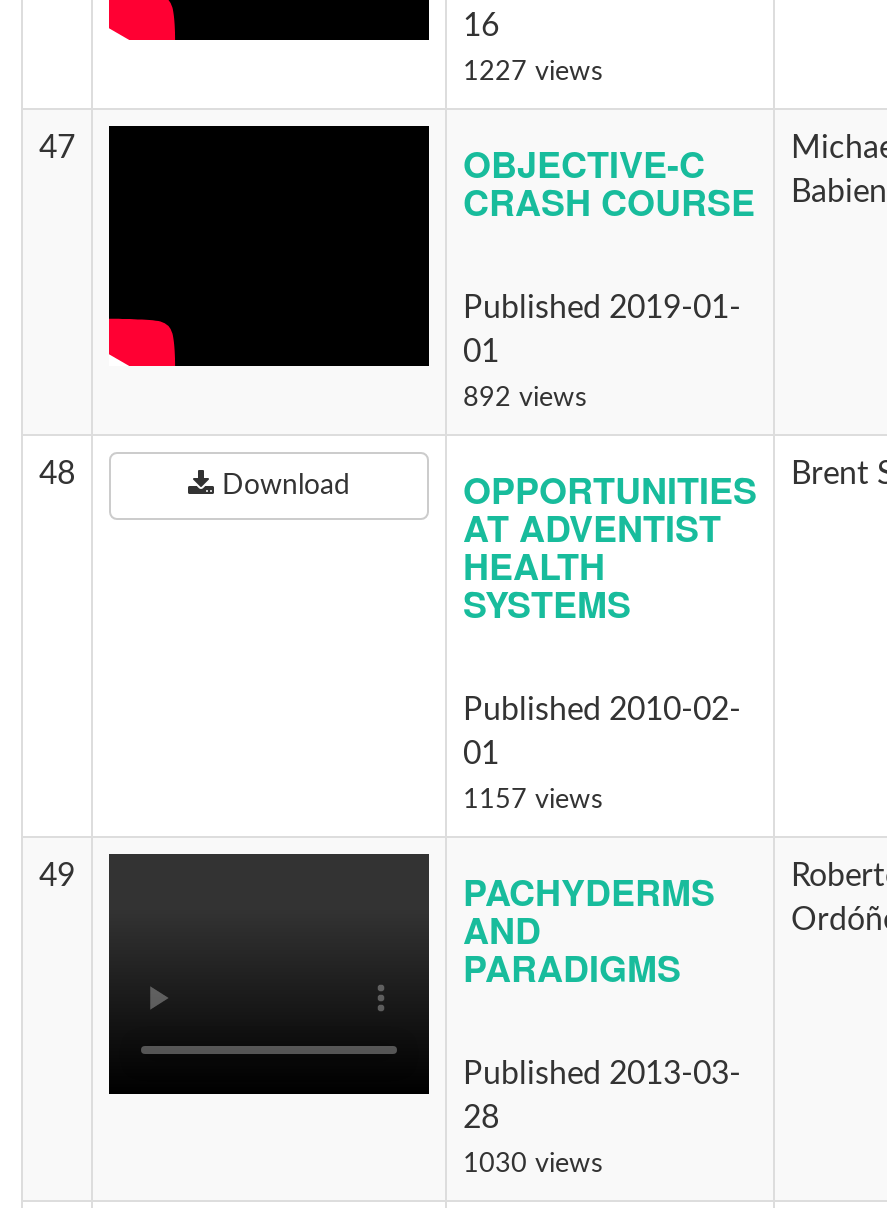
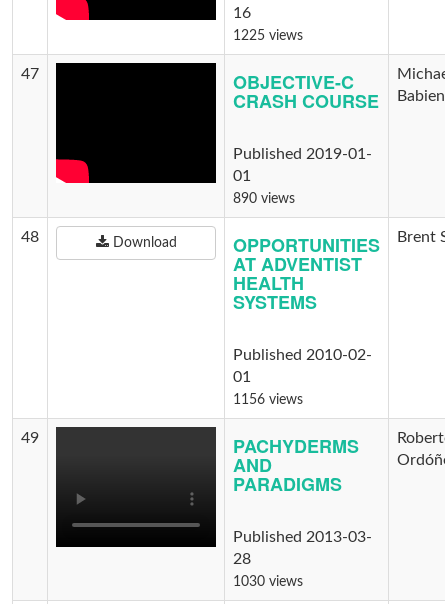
[463,58,603,86] 1227 views -> [233,29,303,43] 1225 views
[463,384,587,412] 892 views -> [233,192,295,206] 890 views
[463,786,603,814] 1157 views -> [233,393,303,407] 1156 views

